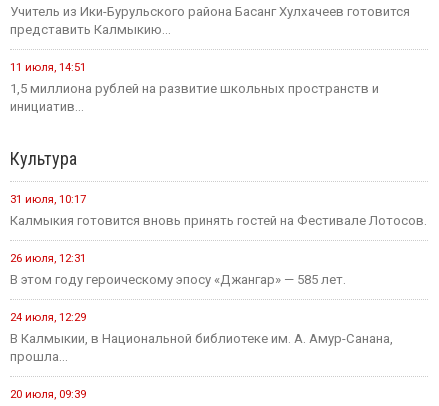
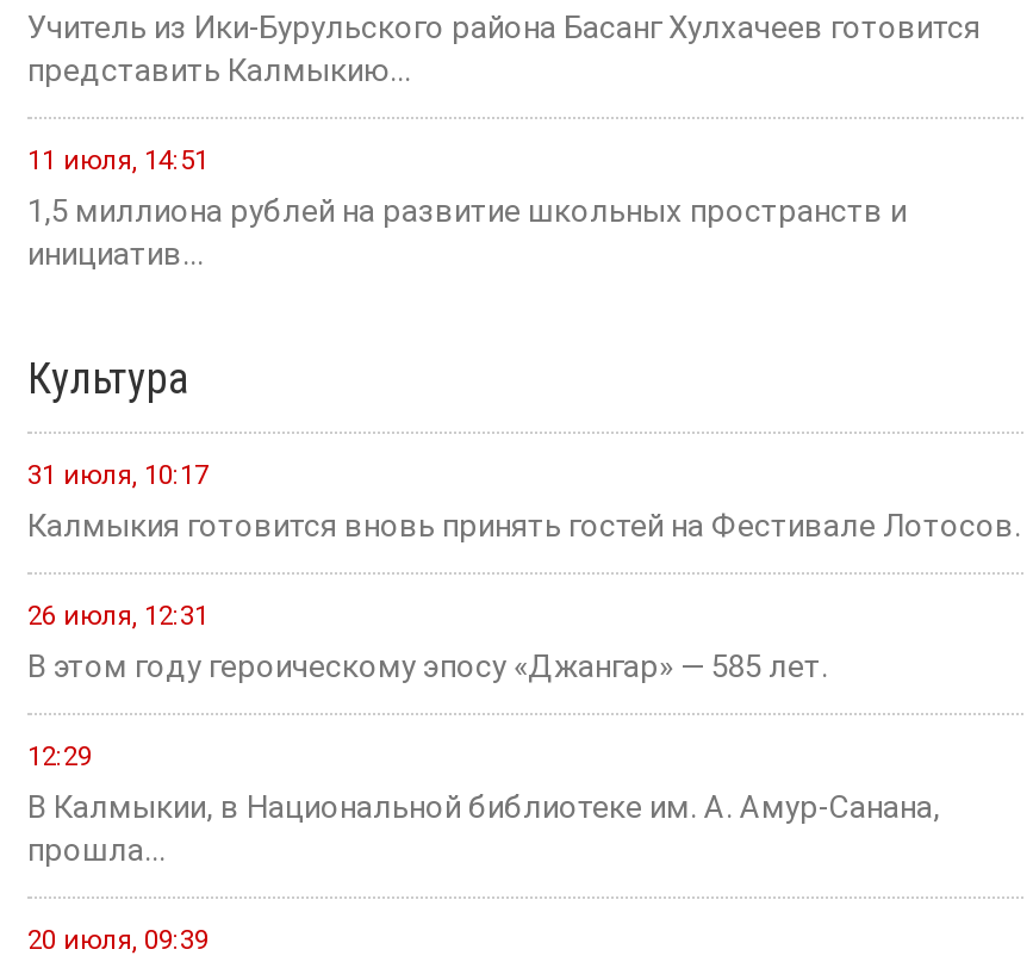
[10,311,86,324] 24 июля, 12:29 -> [27,743,92,774] 12:29

